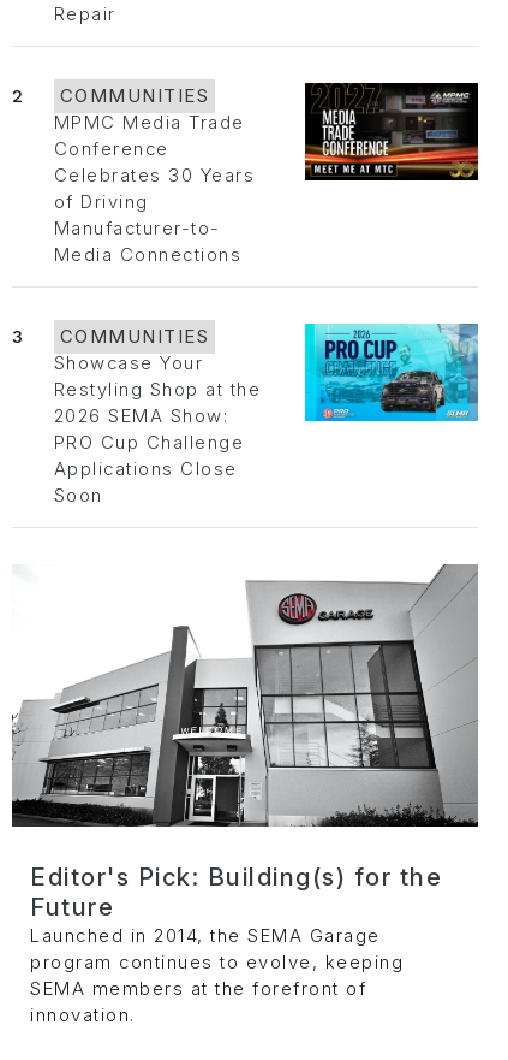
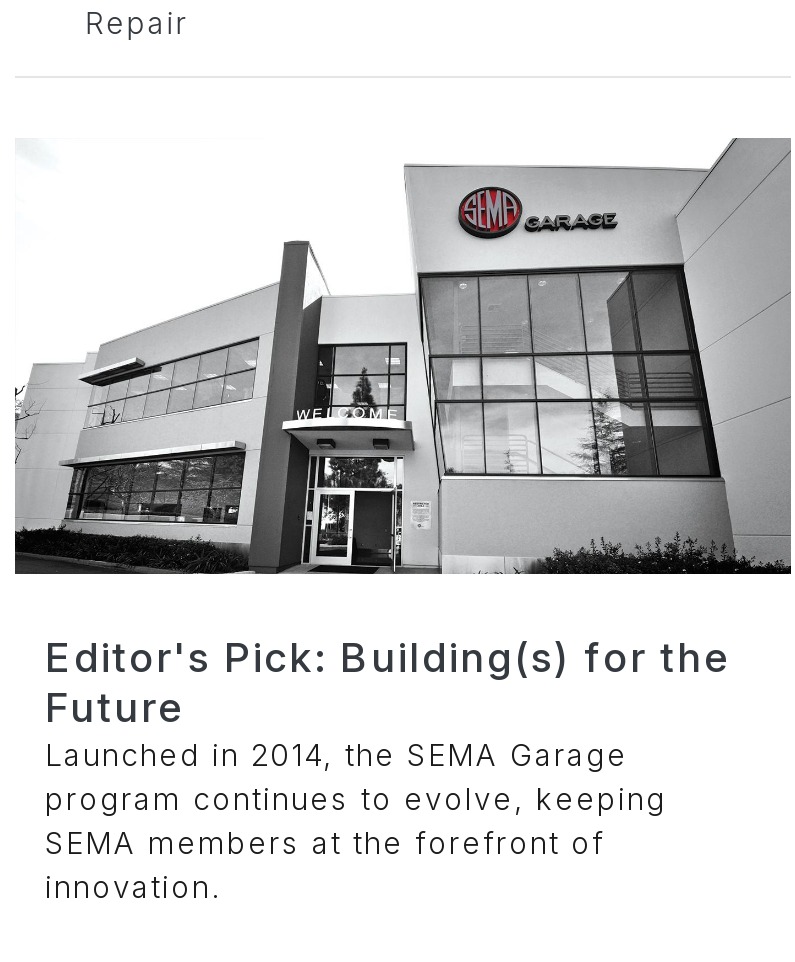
[12,86,255,266] 2 | COMMUNITIES | MPMC Media Trade | Conference | Celebrates 30 Years | of Driving | Manufacturer-to- | Media Connections -> none
[304,82,479,182] [image] -> none
[12,322,479,507] [image] | 3 | COMMUNITIES | Showcase Your | Restyling Shop at the | 2026 SEMA Show: | PRO Cup Challenge | Applications Close | Soon -> none

